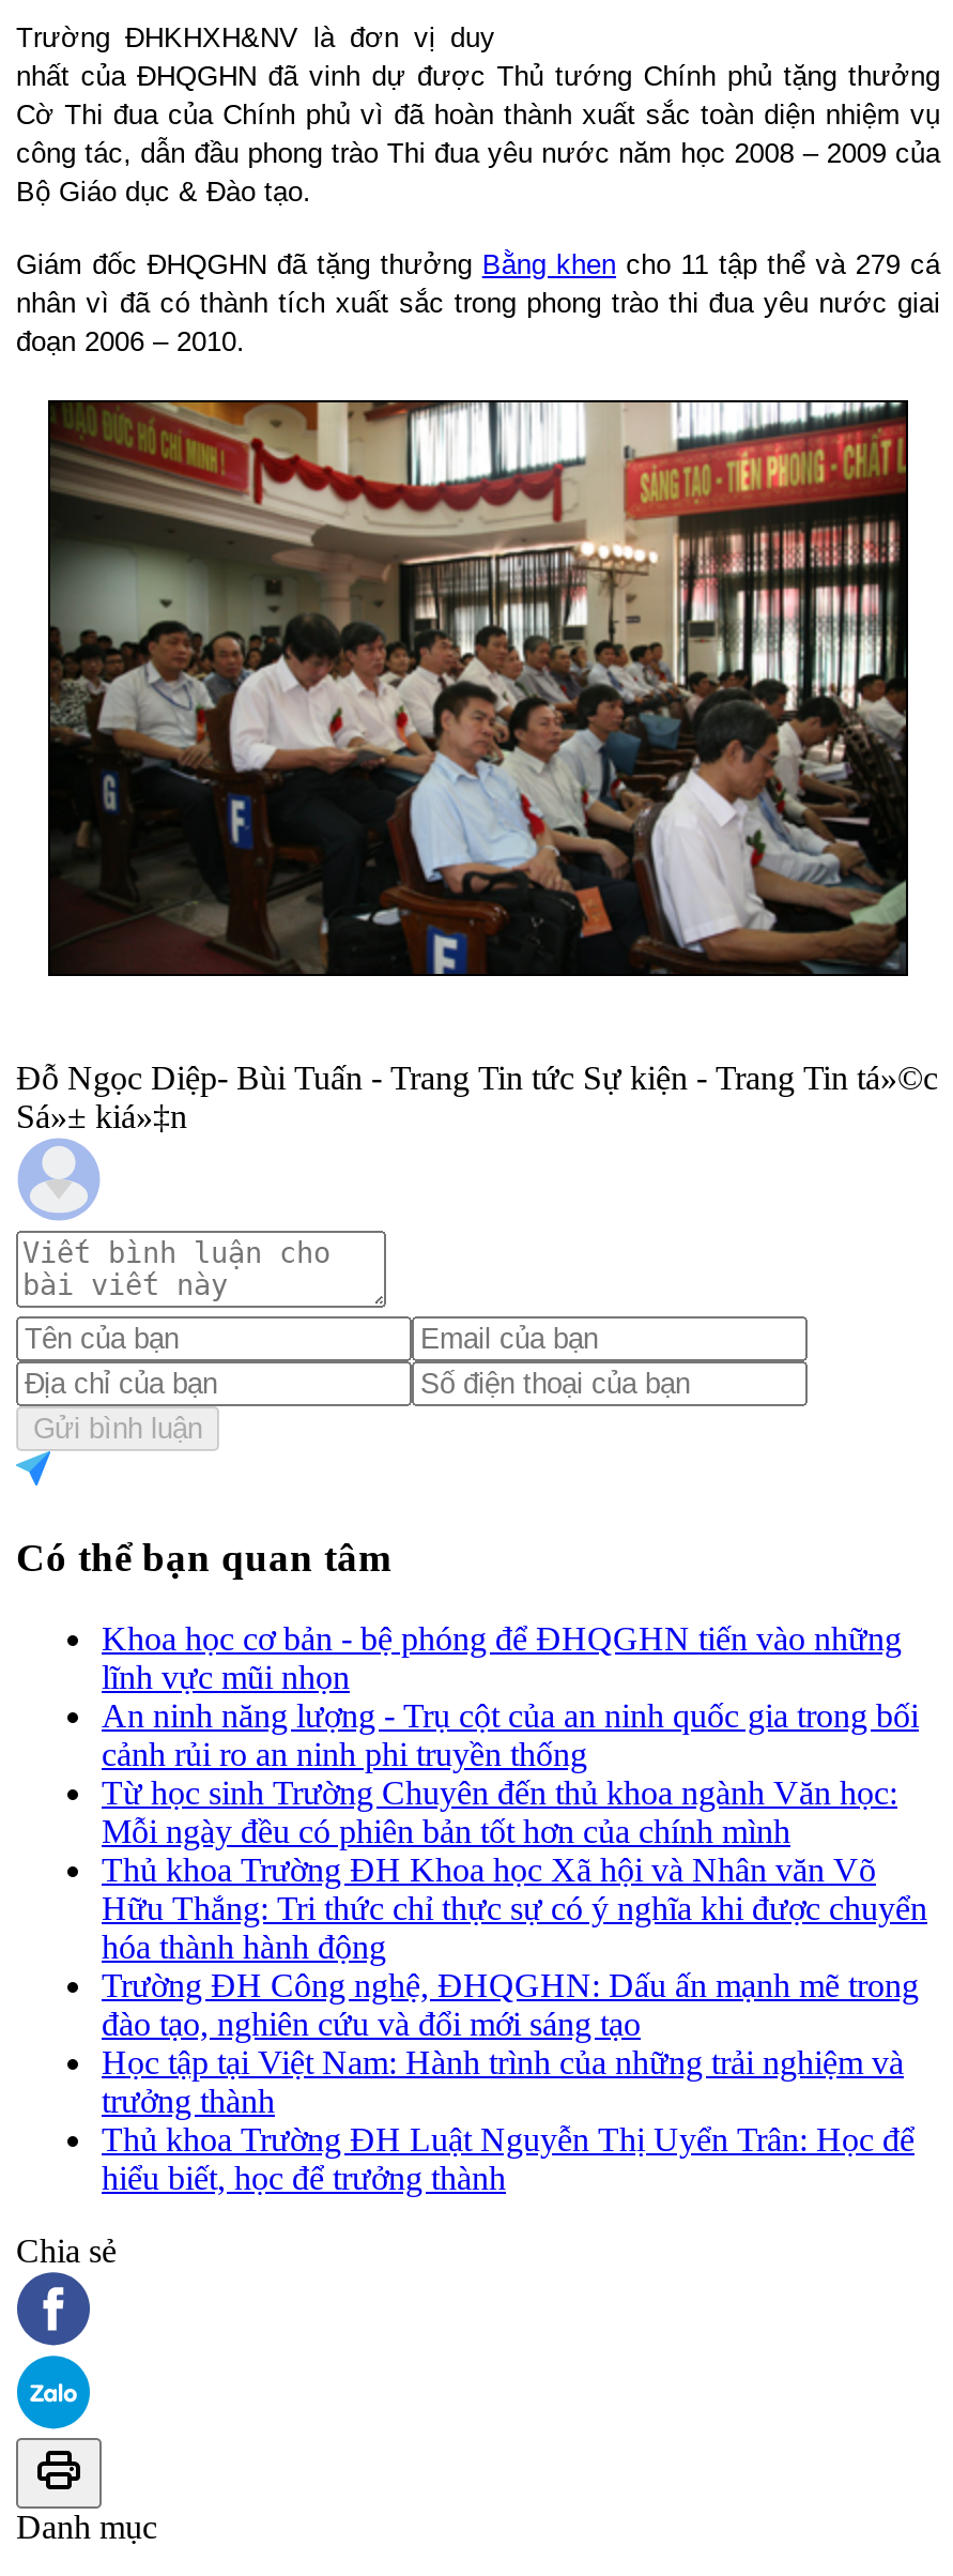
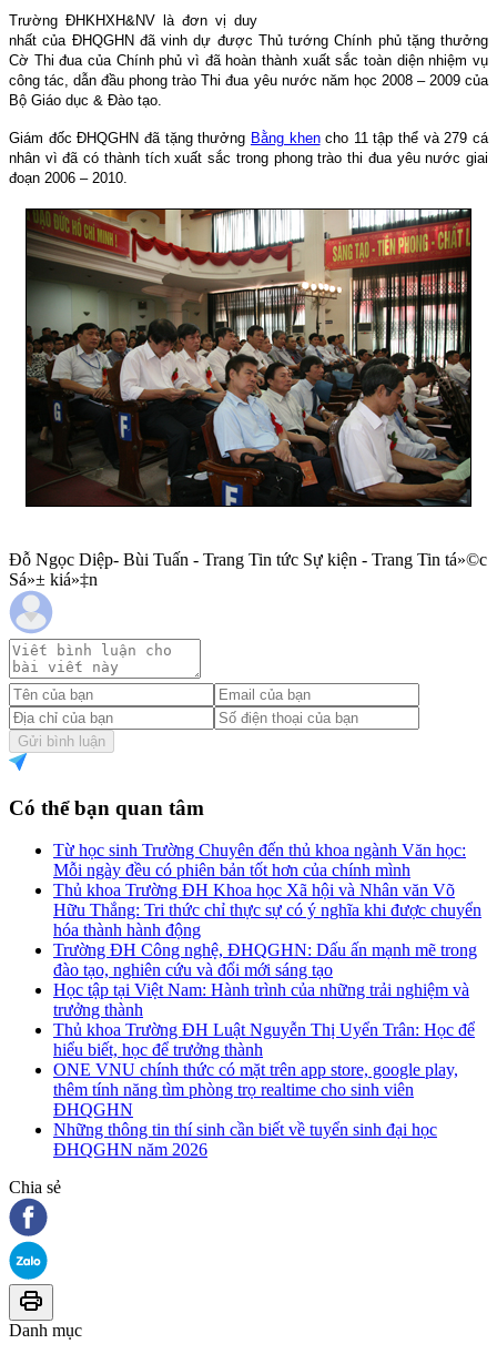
[102,1621,919,1773] Khoa học cơ bản - bệ phóng để ĐHQGHN tiến vào những | lĩnh vực mũi nhọn | An ninh năng lượng - Trụ cột của an ninh quốc gia trong bối | cảnh rủi ro an ninh phi truyền thống -> none
moved [102,1775,927,2197] -> [53,841,481,1059]: Từ học sinh Trường Chuyên đến thủ khoa ngành Văn học: | Mỗi ngày đều có phiên bản tốt hơn của chính mình | Thủ khoa Trường ĐH Khoa học Xã hội và Nhân văn Võ | ... | Thủ khoa Trường ĐH Luật Nguyễn Thị Uyển Trân: Học để | hiểu biết, học để trưởng thành
none -> [53,1060,458,1159] ONE VNU chính thức có mặt trên app store, google play, | thêm tính năng tìm phòng trọ realtime cho sinh viên | ĐHQGHN | Những thông tin thí sinh cần biết về tuyển sinh đại học | ĐHQGHN năm 2026

